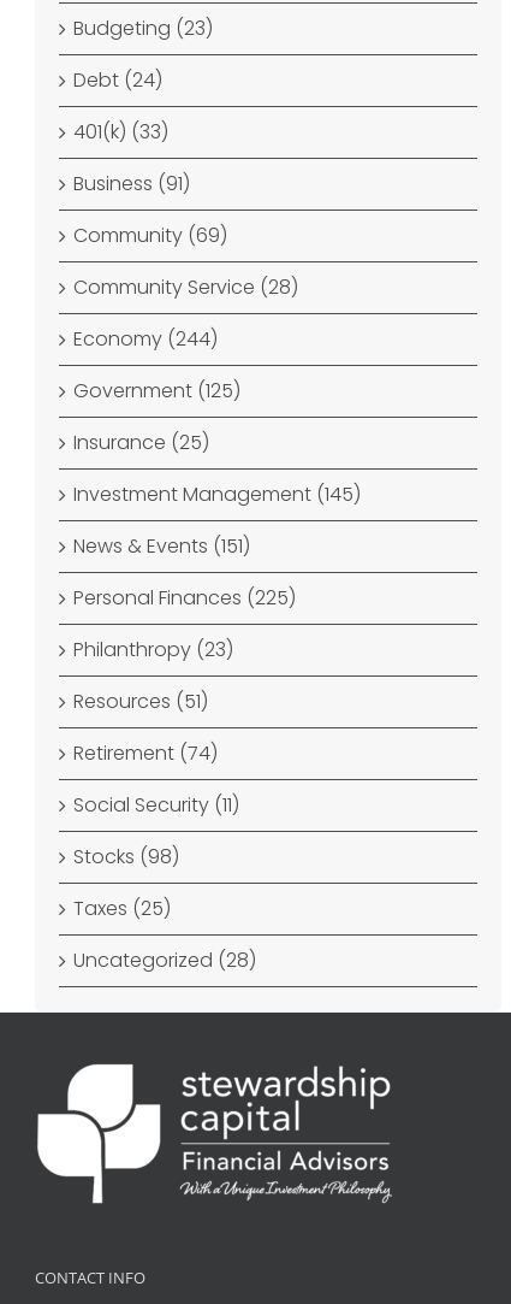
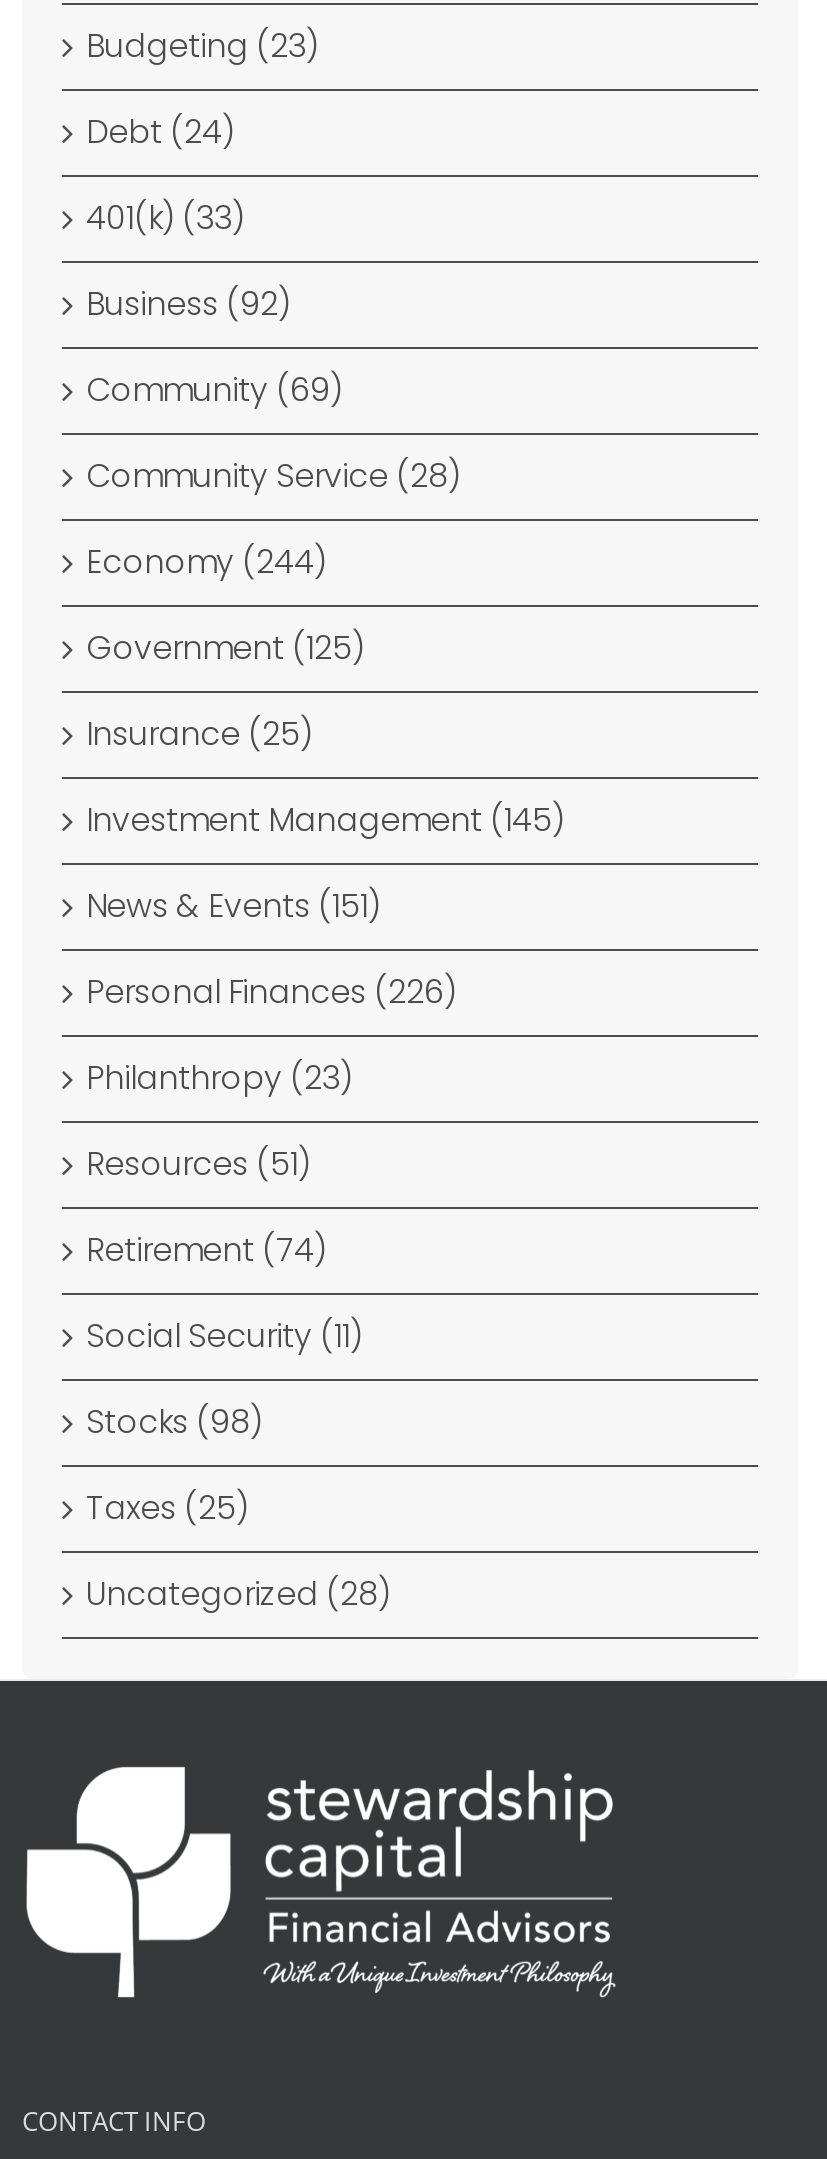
[73,170,190,197] Business (91) -> [86,282,290,328] Business (92)
[73,584,296,611] Personal Finances (225) -> [86,970,456,1016] Personal Finances (226)

